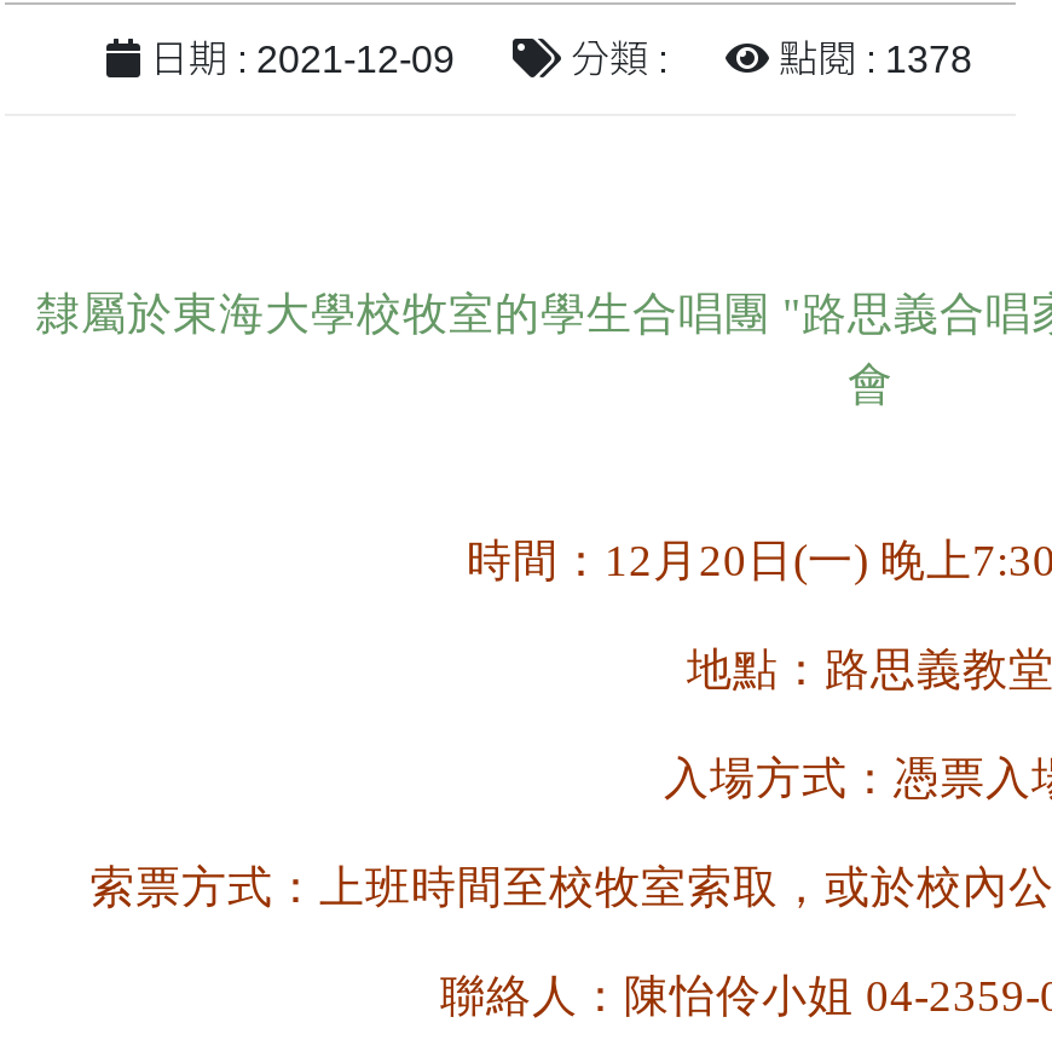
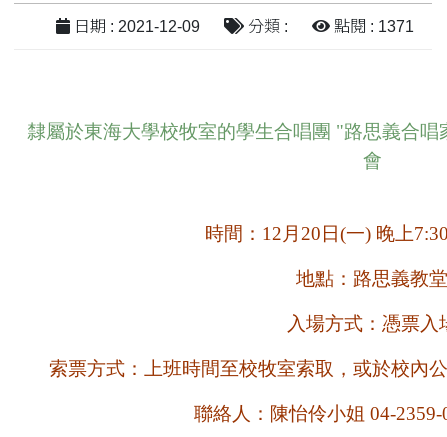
[769,38,972,79] 點閱 : 1378 -> [330,18,414,35] 點閱 : 1371

